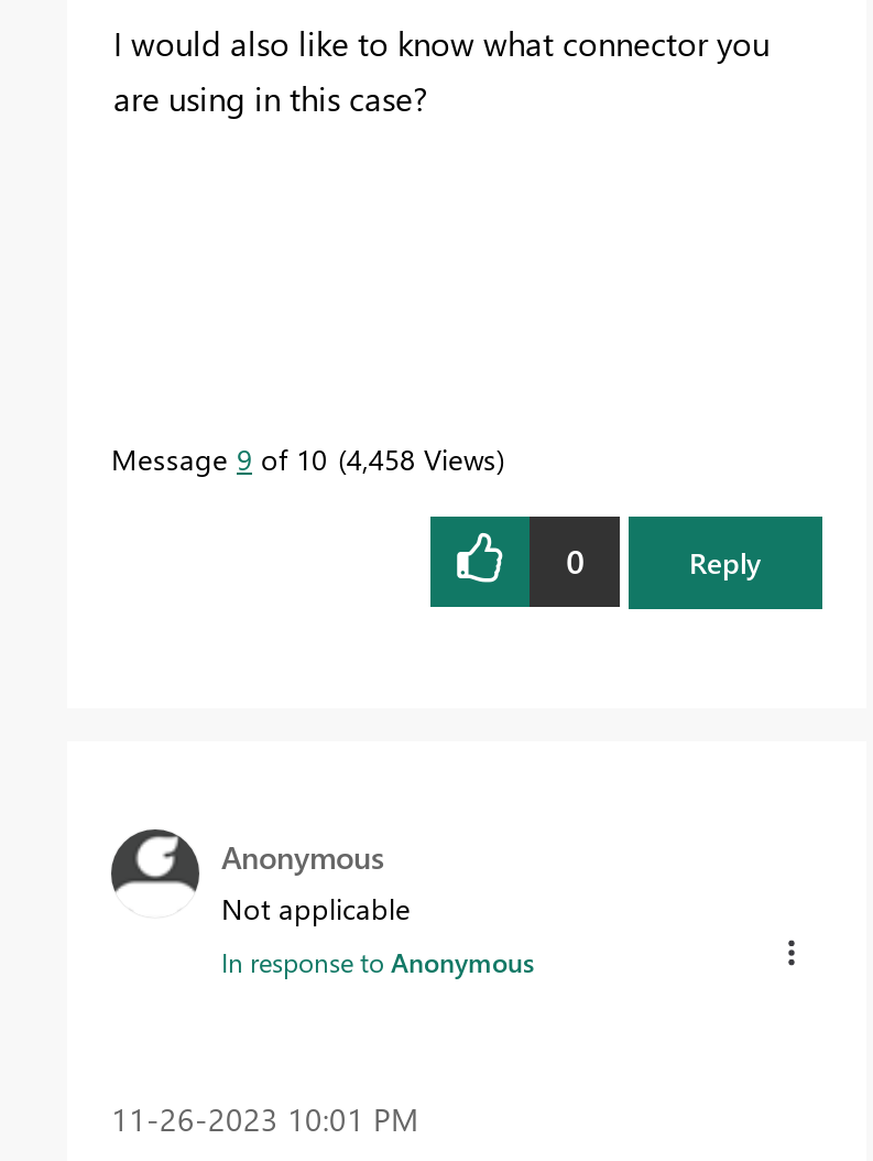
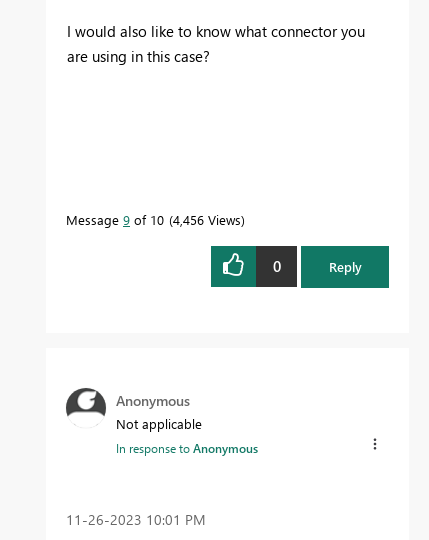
[111,439,496,476] Message 9 of 10 4,458 Views -> [66,211,241,228] Message 9 of 10 4,456 Views

